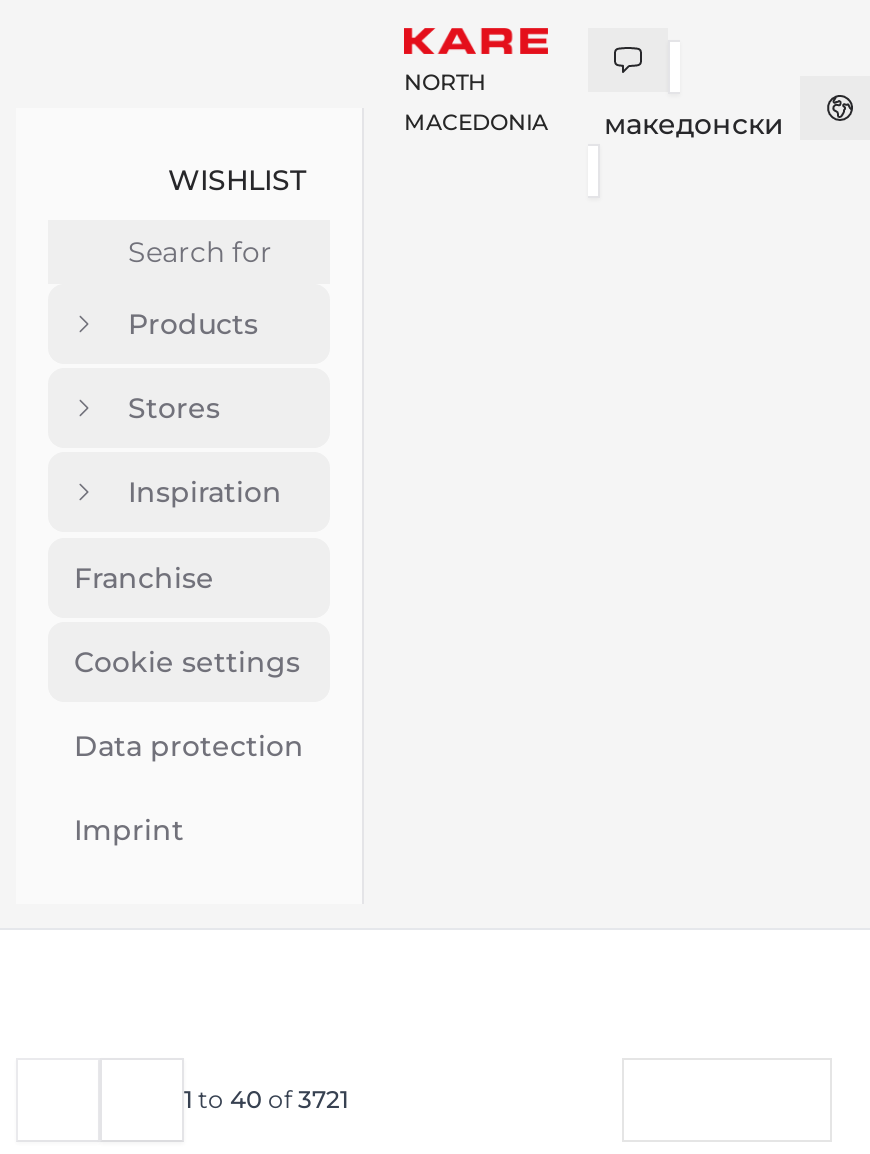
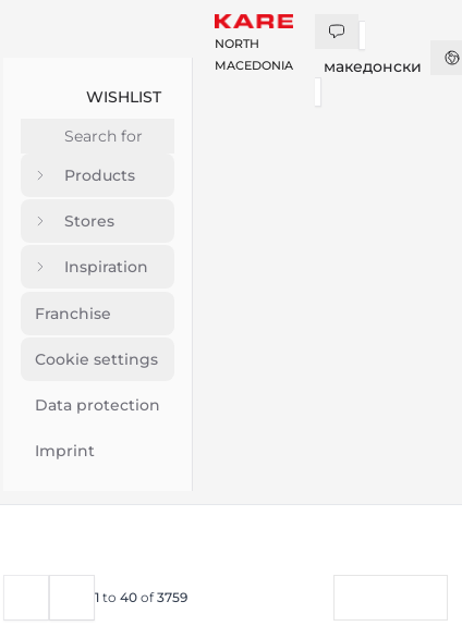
[184,1084,348,1114] 1 to 40 of3721 -> [95,589,187,605] 1 to 40 of3759

